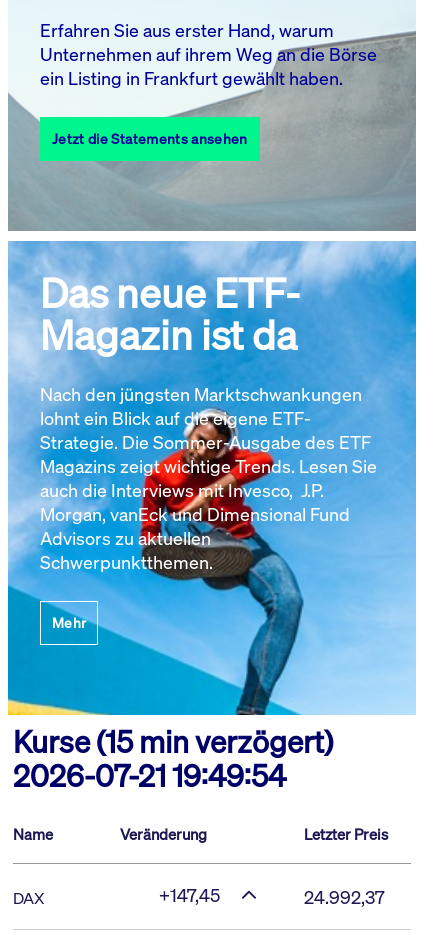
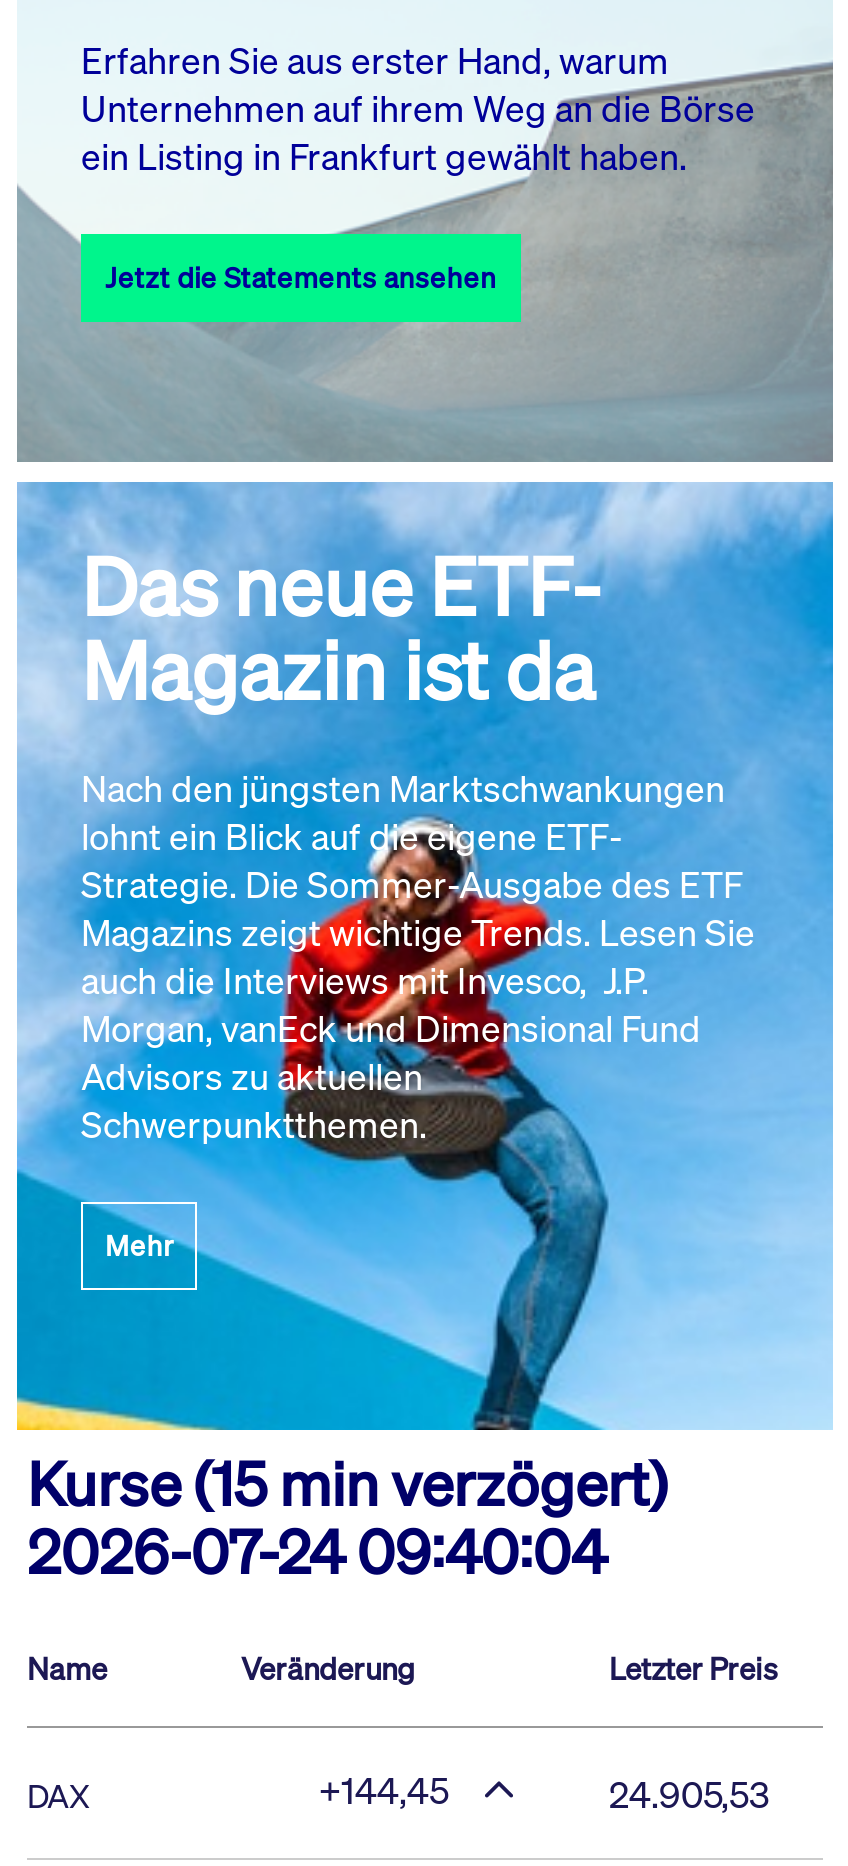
[13,756,286,796] 2026-07-21 19:49:54 -> [27,1512,607,1592] 2026-07-24 09:40:04
[159,883,220,907] +147,45 -> [319,1766,449,1814] +144,45
[304,885,385,909] 24.992,37 -> [609,1770,769,1818] 24.905,53

